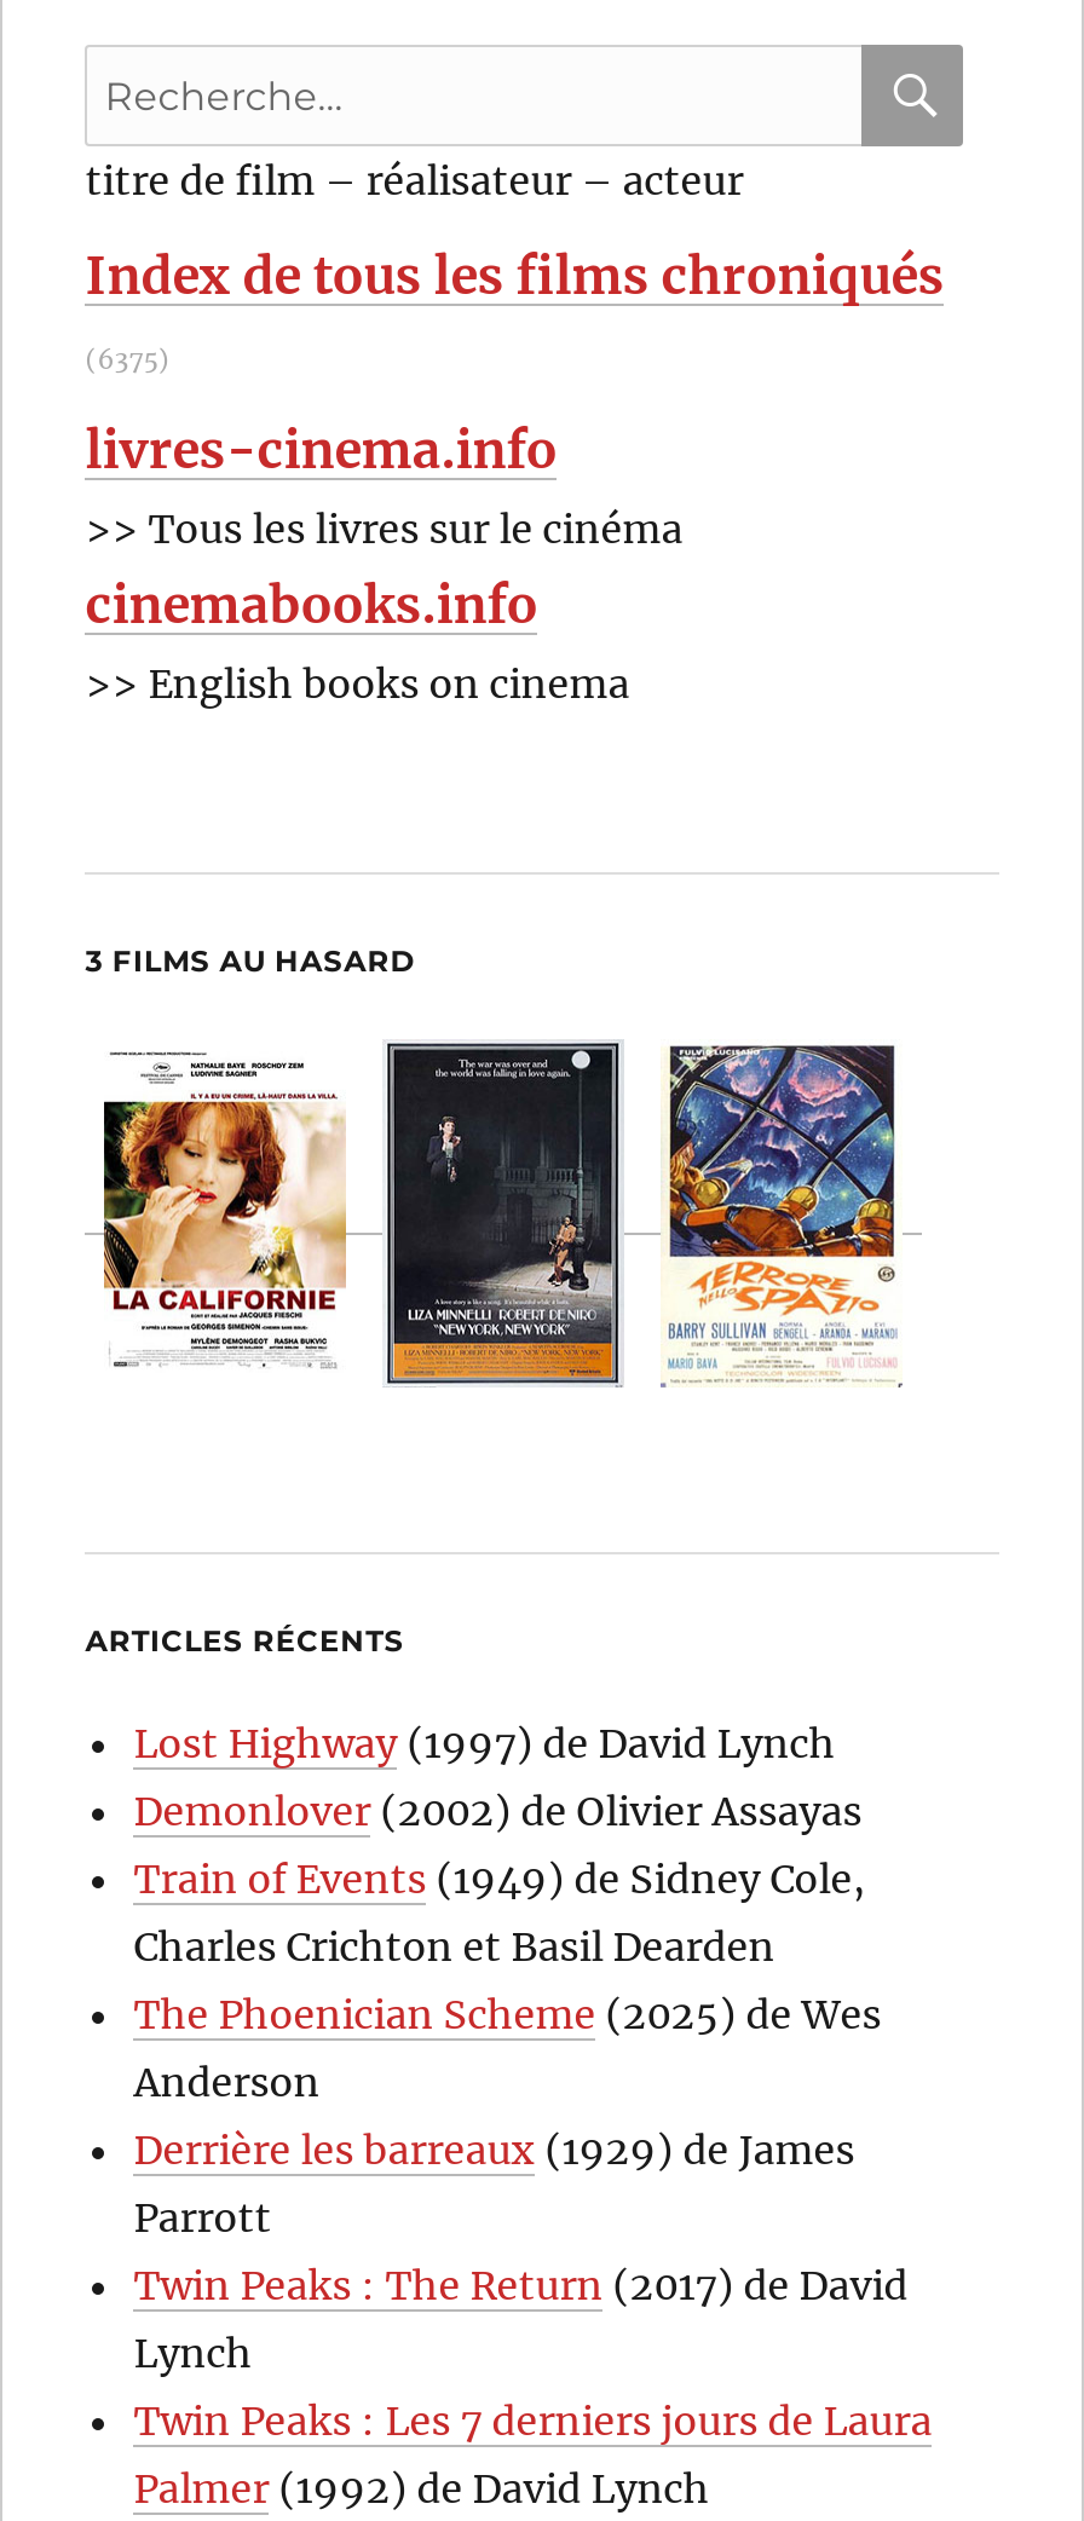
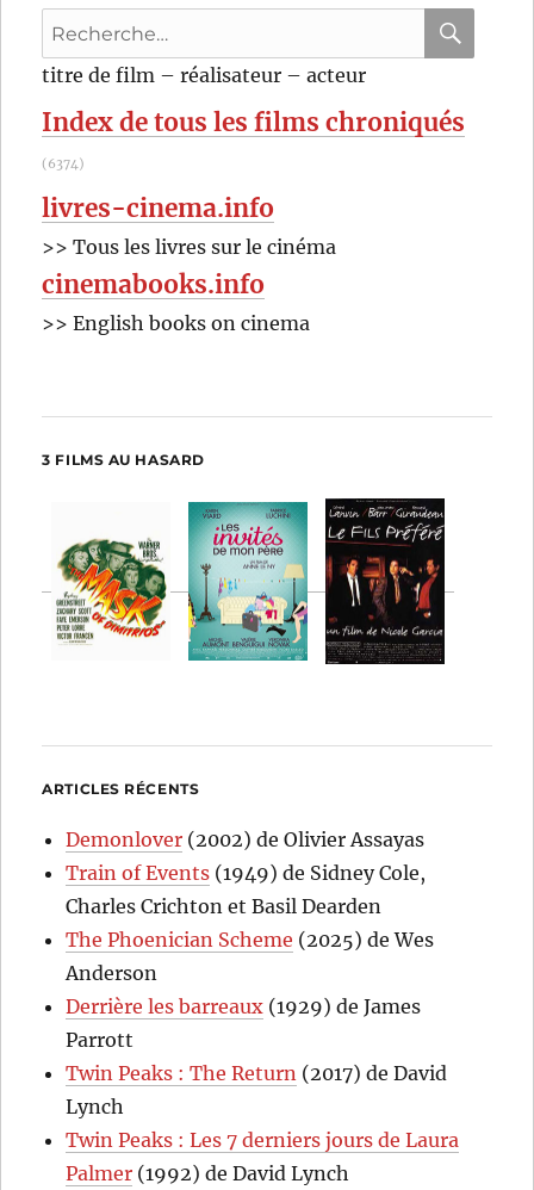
[85,344,170,375] (6375) -> [42,156,85,171] (6374)
[102,1051,348,1368] [image] -> [51,525,170,647] [image]
[382,1039,624,1388] [image] -> [187,500,309,664] [image]
[661,1044,903,1385] [image] -> [324,497,446,665] [image]
[134,1718,836,1767] Lost Highway (1997) de David Lynch -> none

